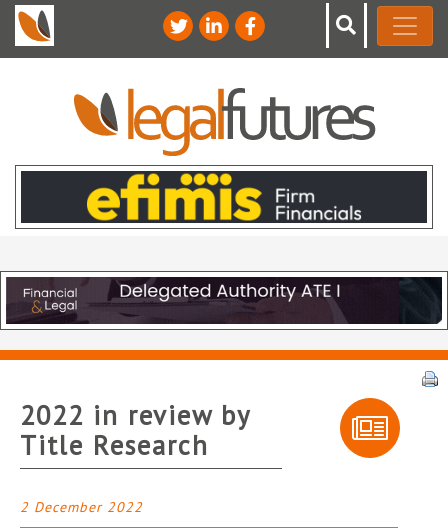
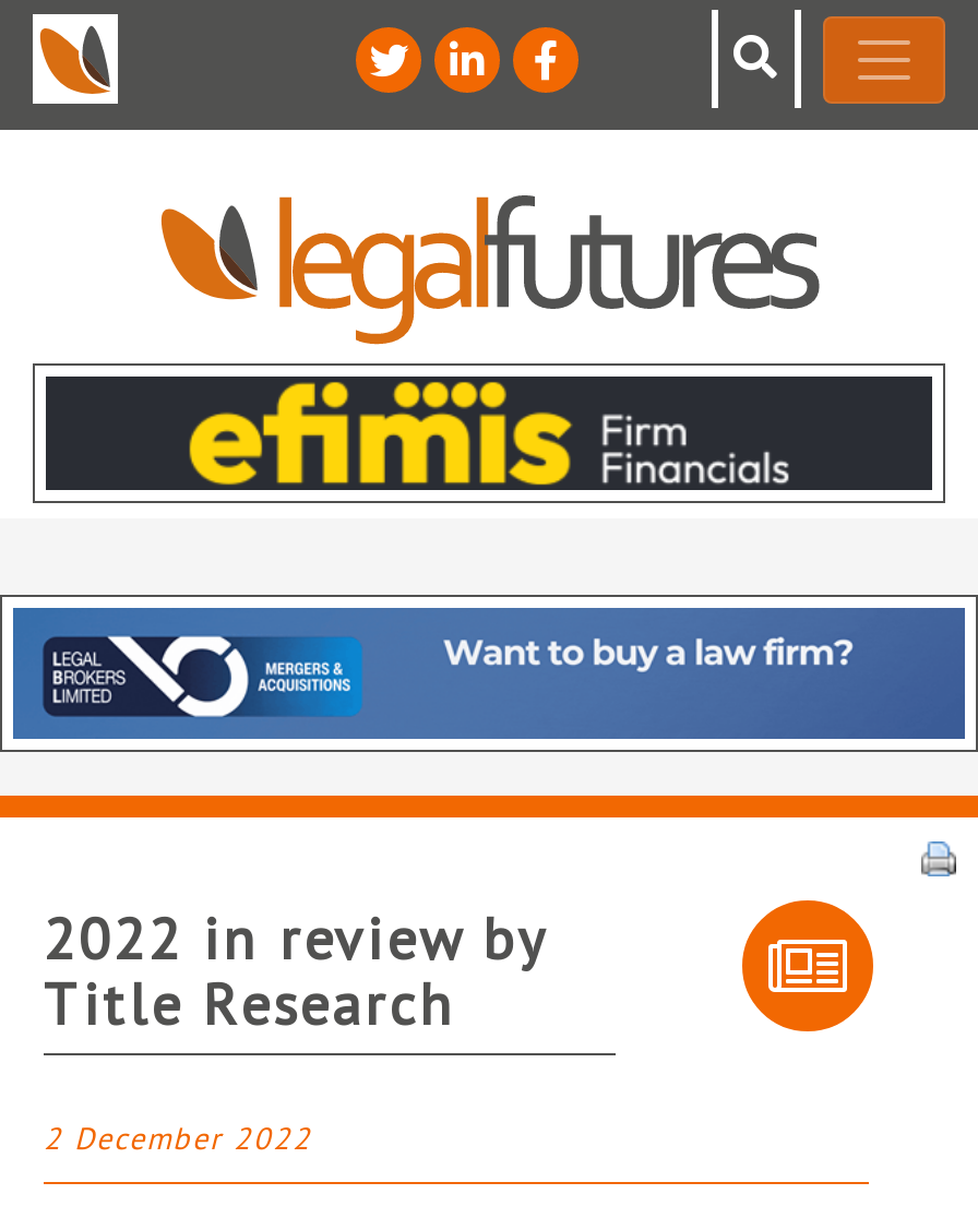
[5,276,443,325] [image] -> [11,606,967,741] [image]

